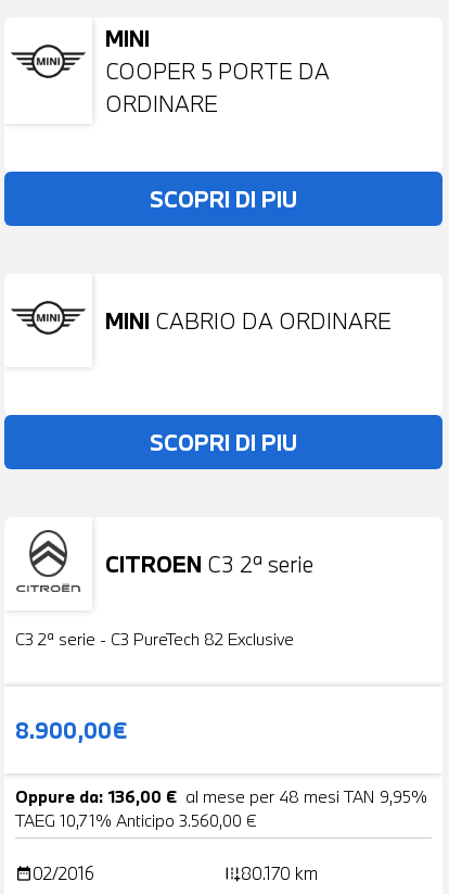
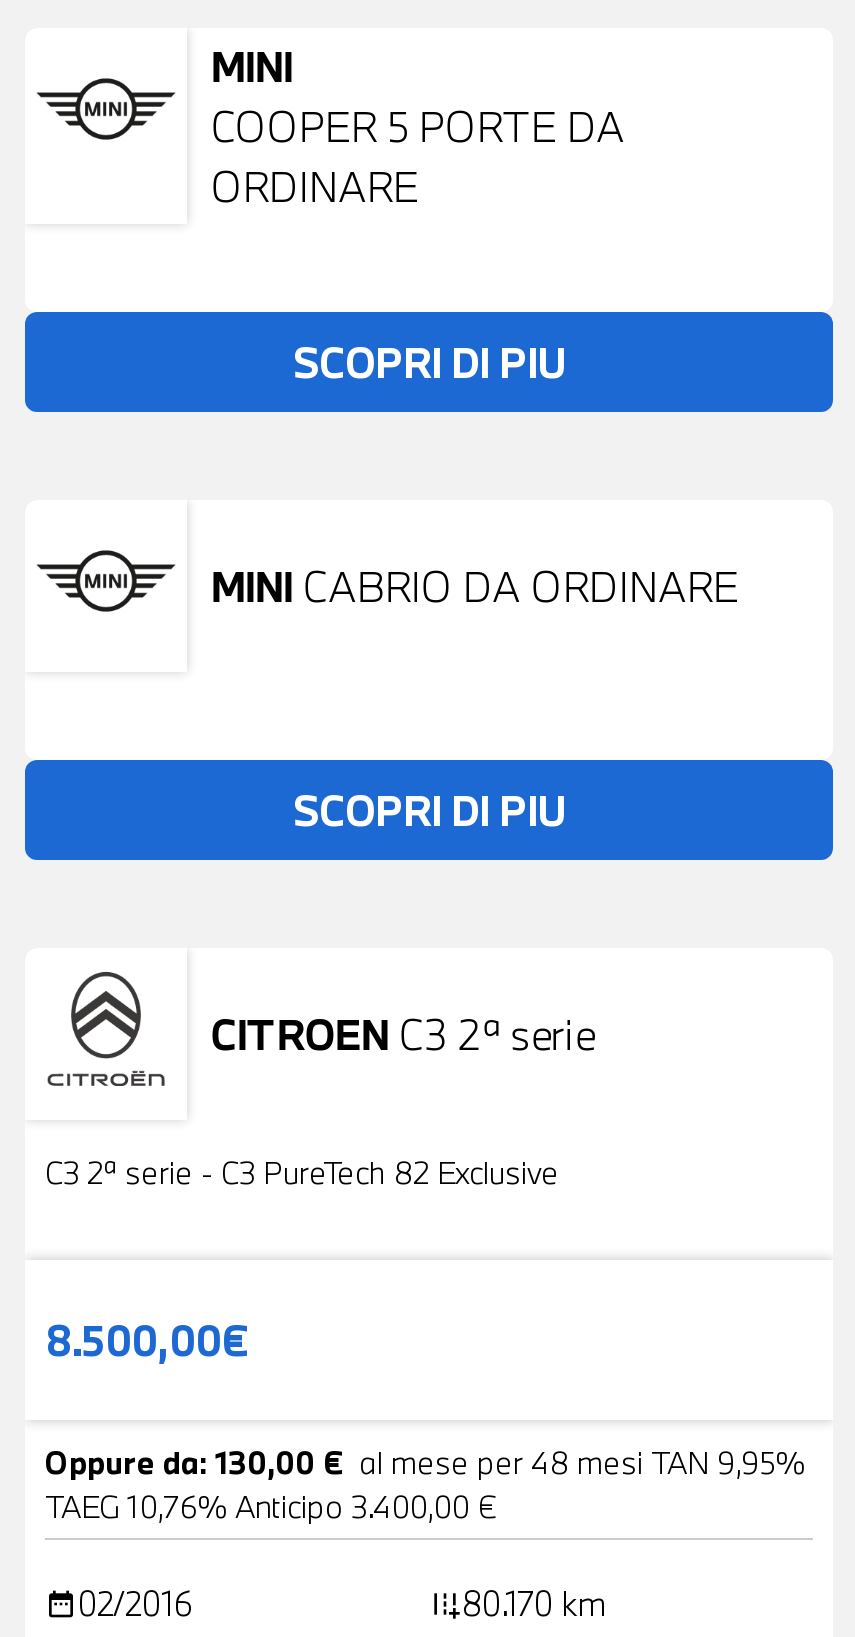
[15,715,128,745] 8.900,00€ -> [45,1312,251,1368] 8.500,00€
[15,785,427,807] Oppure da: 136,00 € al mese per 48 mesi TAN 9,95% -> [45,1442,805,1482] Oppure da: 130,00 € al mese per 48 mesi TAN 9,95%
[15,809,257,831] TAEG 10,71% Anticipo 3.560,00 € -> [45,1486,497,1526] TAEG 10,76% Anticipo 3.400,00 €

